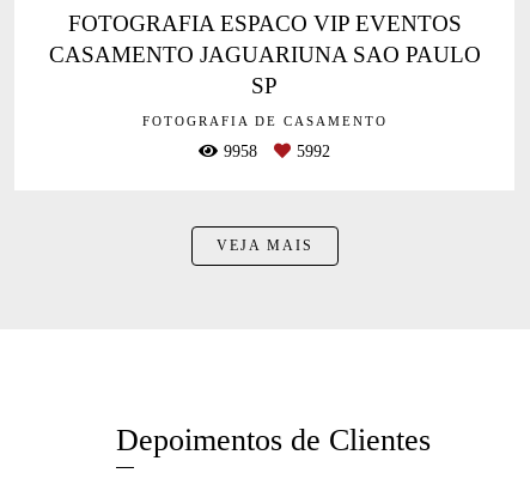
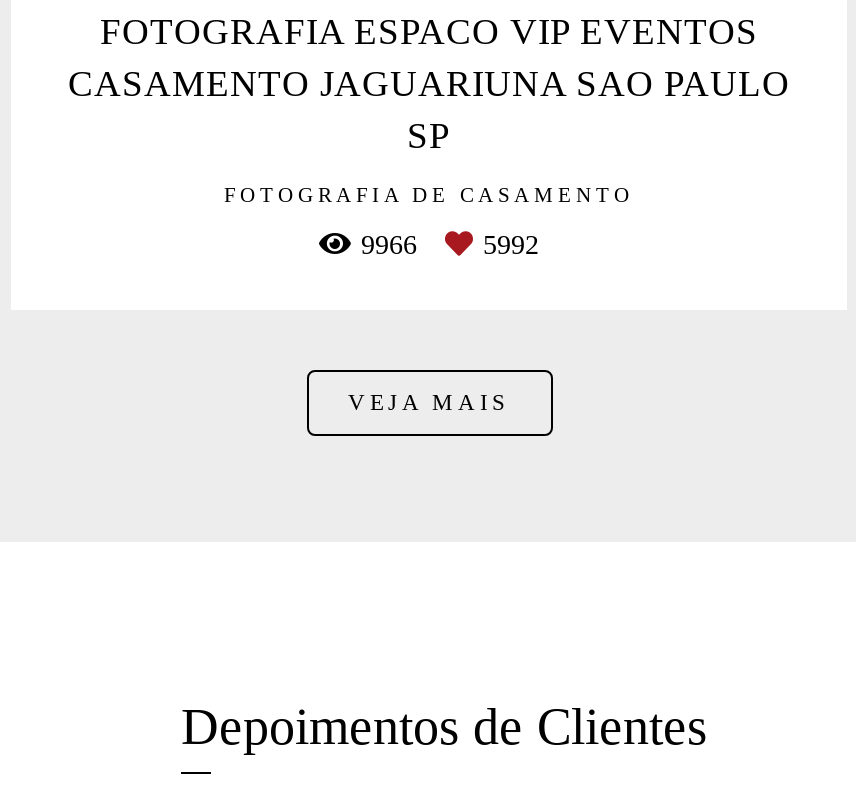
[224,142,257,160] 9958 -> [361,229,417,259] 9966

